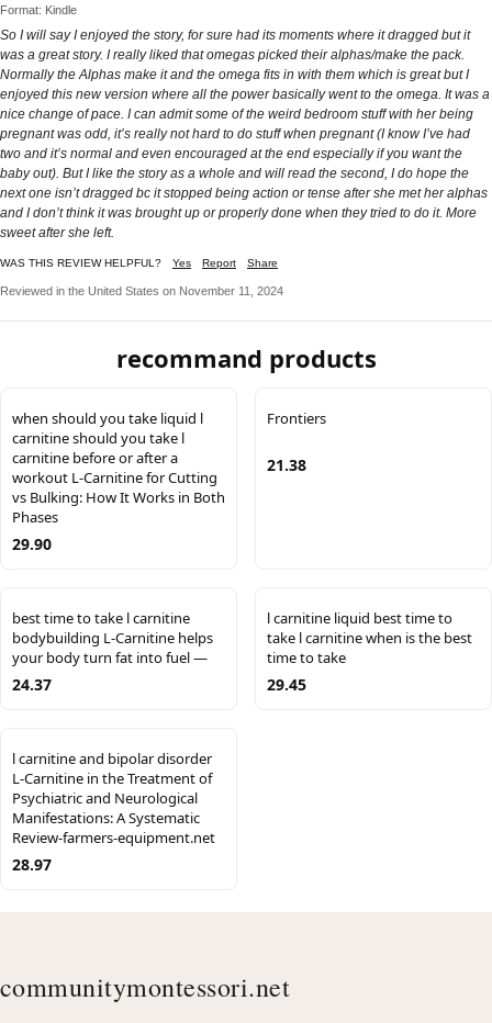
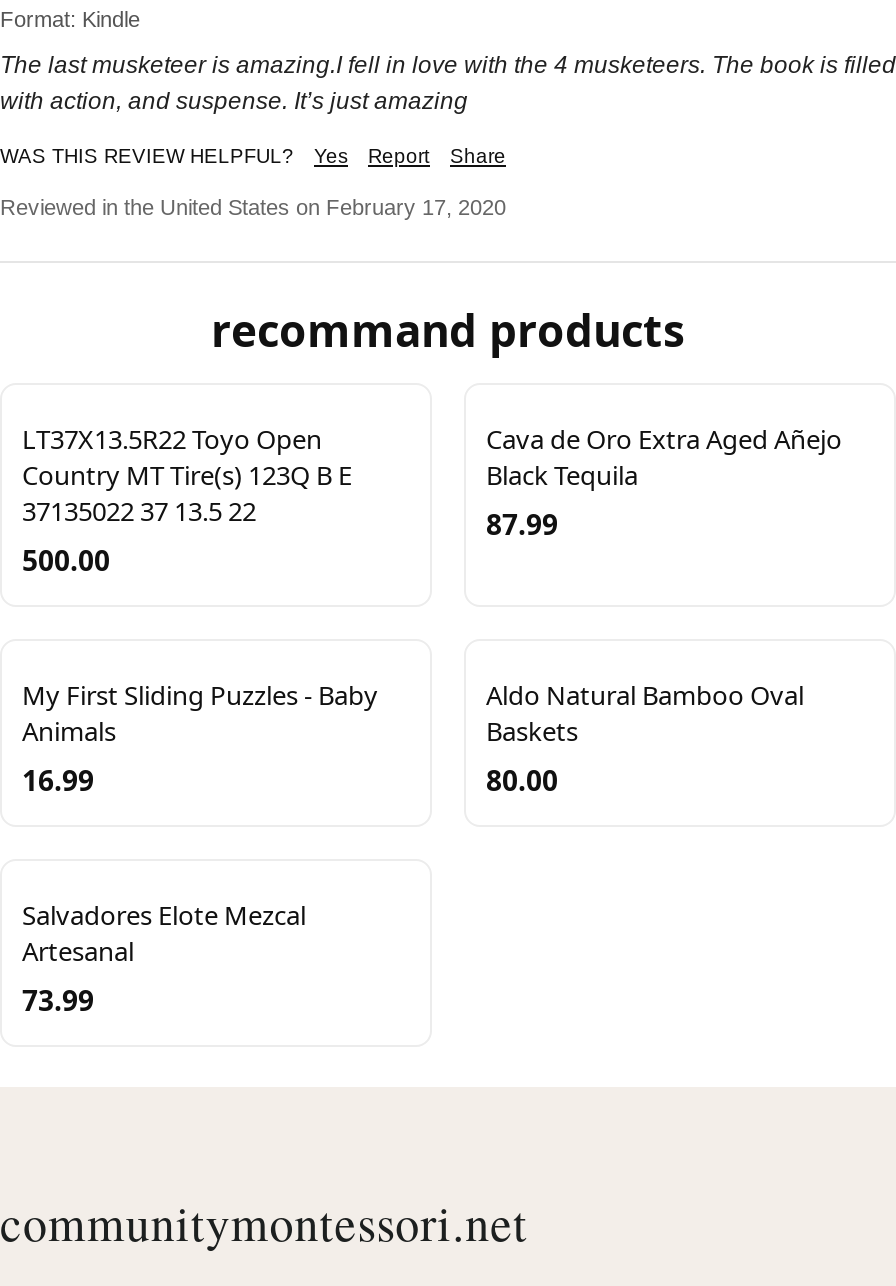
[0,27,490,240] So I will say I enjoyed the story, for sure had its moments where it dragged but it | was a great story. I really liked that omegas picked their alphas/make the pack. | Normally the Alphas make it and the omega fits in with them which is great but I | enjoyed this new version where all the power basically went to the omega. It was a | nice change of pace. I can admit some of the weird bedroom stuff with her being | pregnant was odd, it’s really not hard to do stuff when pregnant (I know I’ve had | two and it’s normal and even encouraged at the end especially if you want the | baby out). But I like the story as a whole and will read the second, I do hope the | next one isn’t dragged bc it stopped being action or tense after she met her alphas | and I don’t think it was brought up or properly done when they tried to do it. More | sweet after she left. -> [0,50,896,114] The last musketeer is amazing.I fell in love with the 4 musketeers. The book is filled | with action, and suspense. It’s just amazing
[0,284,283,297] Reviewed in the United States on November 11, 2024 -> [0,194,506,218] Reviewed in the United States on February 17, 2020
[12,408,225,554] when should you take liquid l | carnitine should you take l | carnitine before or after a | workout L-Carnitine for Cutting | vs Bulking: How It Works in Both | Phases | 29.90 -> [22,420,352,578] LT37X13.5R22 Toyo Open | Country MT Tire(s) 123Q B E | 37135022 37 13.5 22 | 500.00
[267,408,326,475] Frontiers | 21.38 -> [486,420,842,542] Cava de Oro Extra Aged Añejo | Black Tequila | 87.99
[12,608,213,695] best time to take l carnitine | bodybuilding L-Carnitine helps | your body turn fat into fuel — | 24.37 -> [22,676,378,798] My First Sliding Puzzles - Baby | Animals | 16.99
[267,608,472,695] l carnitine liquid best time to | take l carnitine when is the best | time to take | 29.45 -> [486,676,804,798] Aldo Natural Bamboo Oval | Baskets | 80.00
[12,749,215,875] l carnitine and bipolar disorder | L-Carnitine in the Treatment of | Psychiatric and Neurological | Manifestations: A Systematic | Review-farmers-equipment.net | 28.97 -> [22,896,306,1018] Salvadores Elote Mezcal | Artesanal | 73.99

